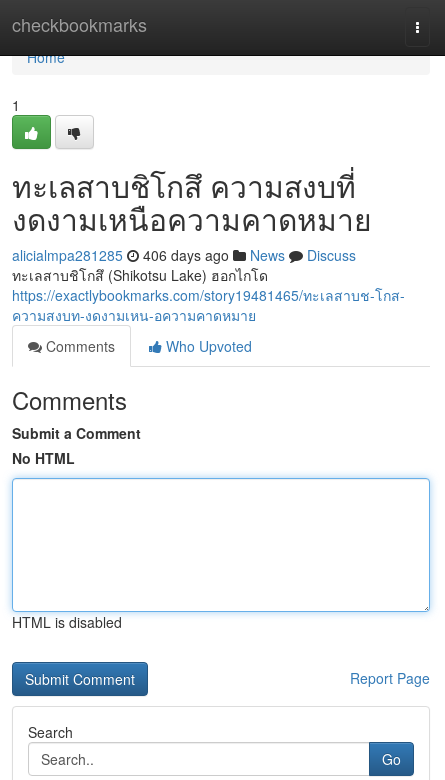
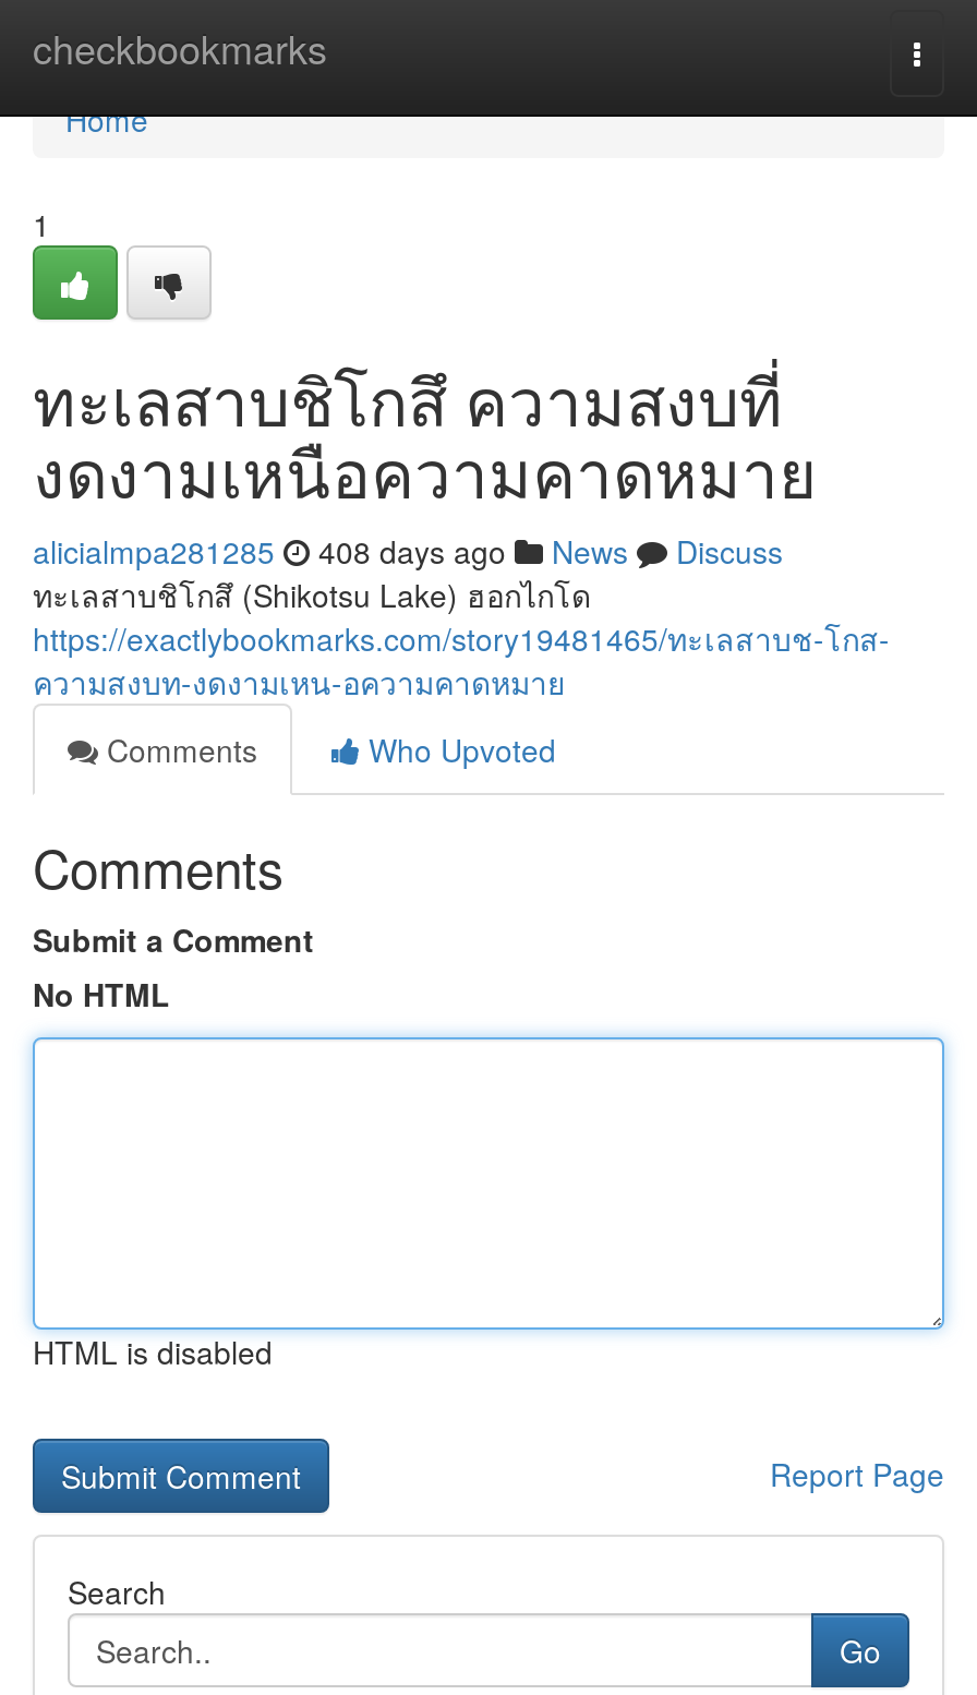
[12,245,356,265] alicialmpa281285 406 days ago News Discuss -> [33,529,783,573] alicialmpa281285 408 days ago News Discuss

